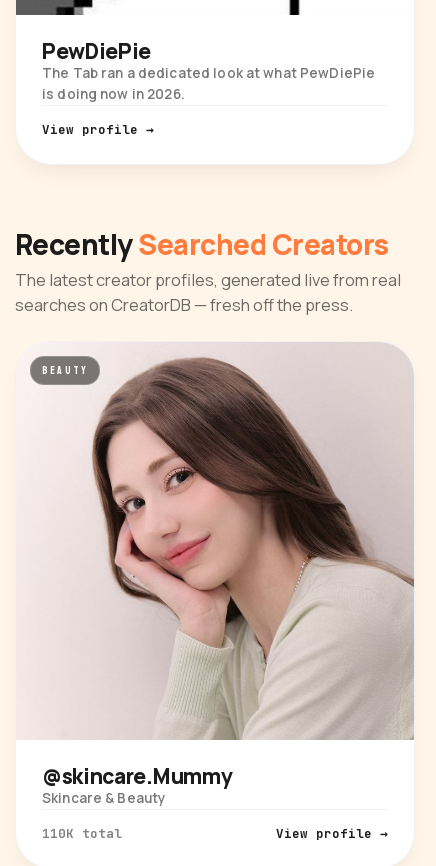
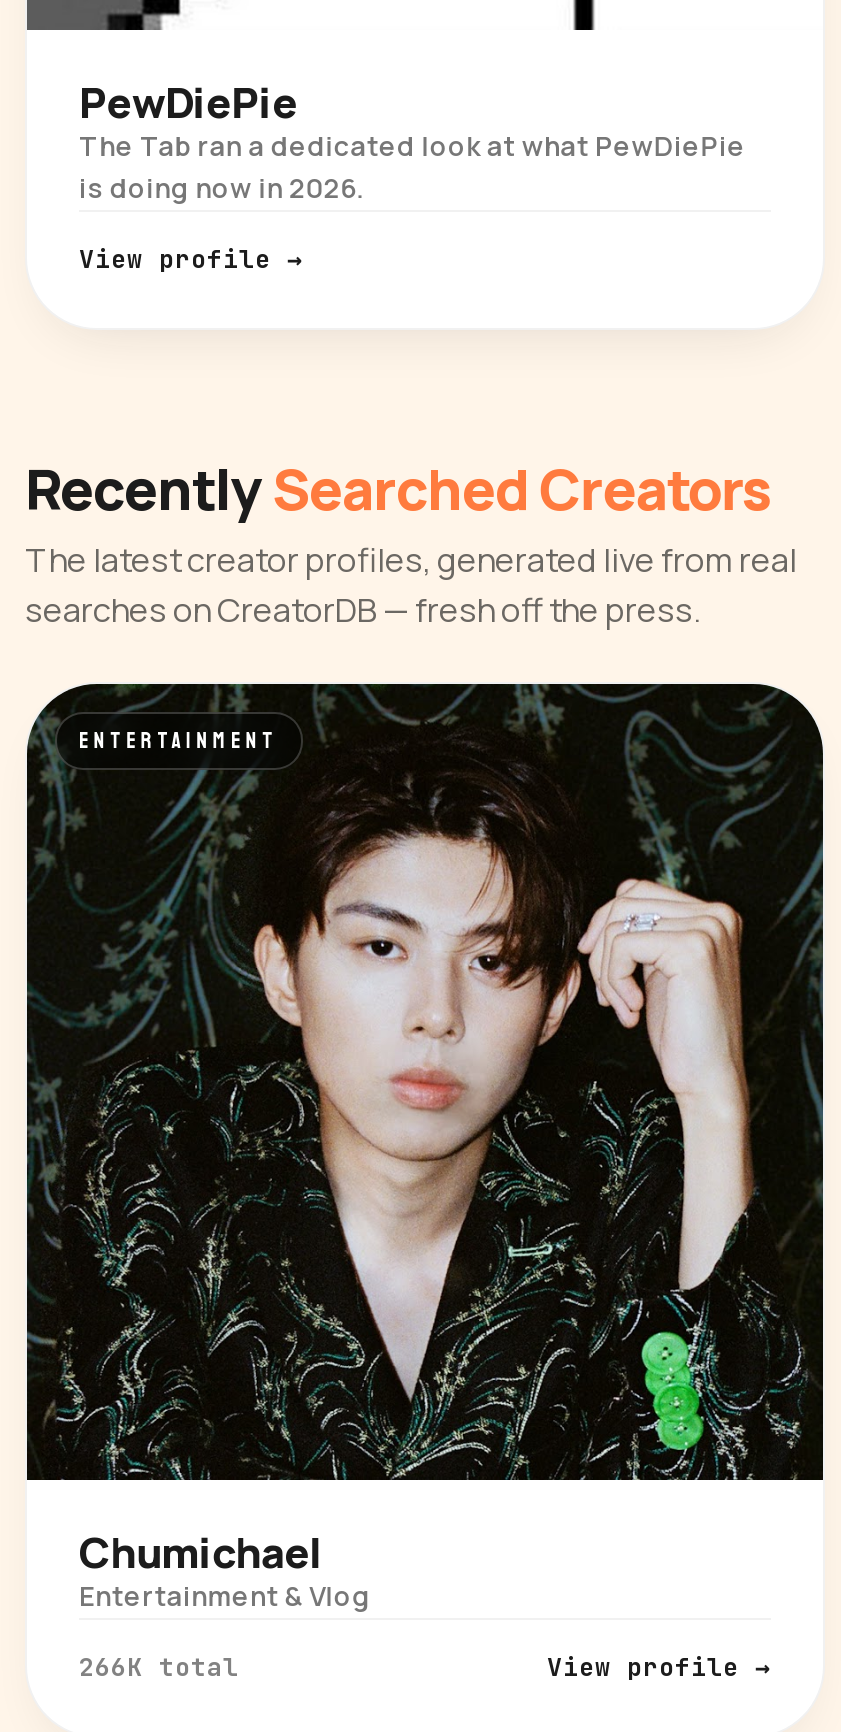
[16,342,414,740] [image] | BEAUTY -> [25,682,825,1482] [image] | ENTERTAINMENT
[42,762,232,807] @skincare.Mummy | Skincare & Beauty -> [79,1524,370,1614] Chumichael | Entertainment & Vlog
[42,825,122,842] 110K total -> [79,1650,239,1684] 266K total

